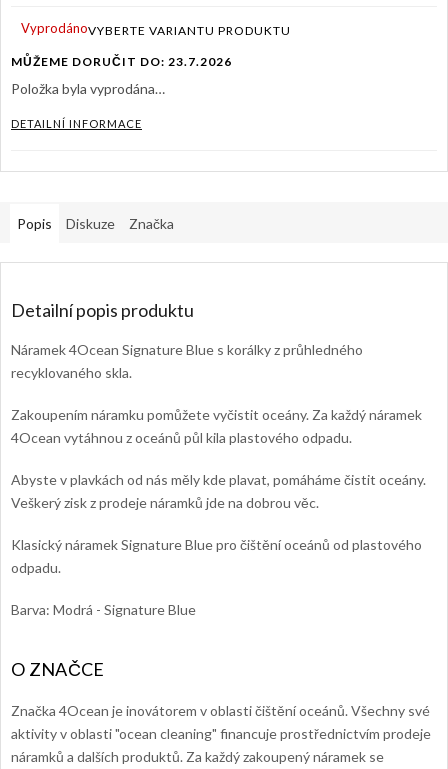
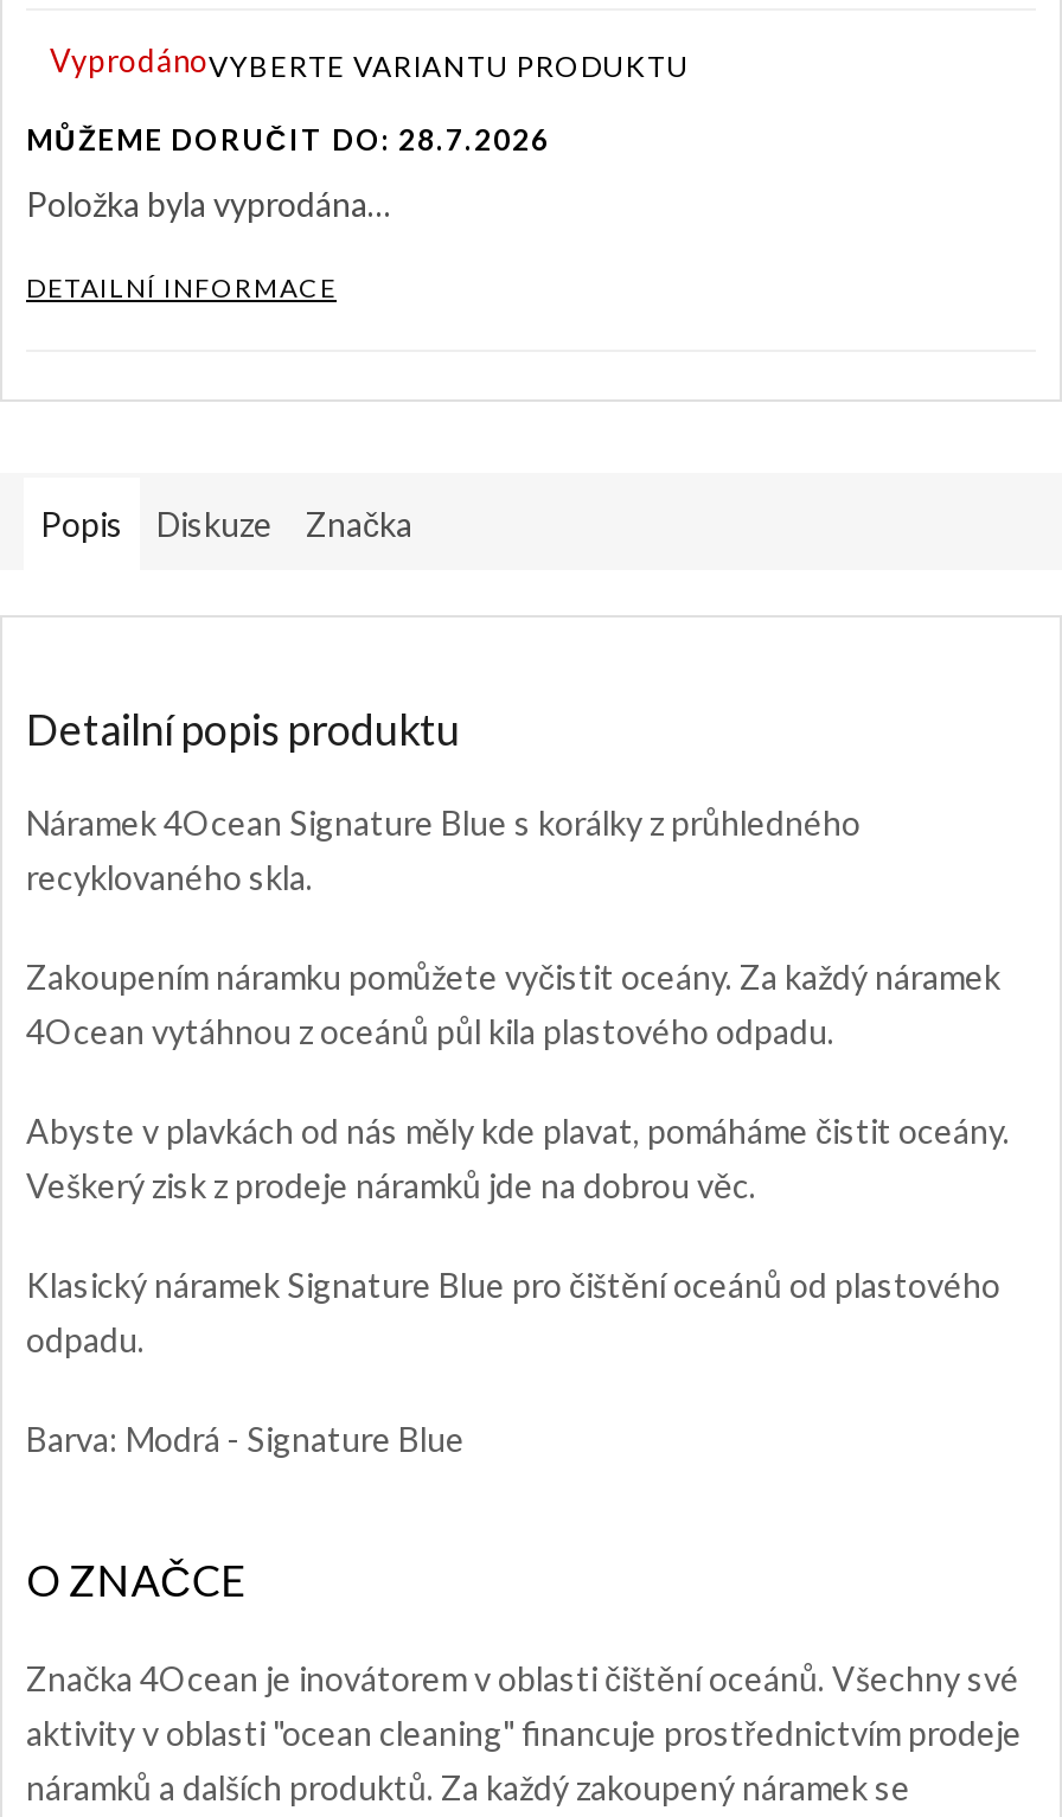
[11,54,232,69] MŮŽEME DORUČIT DO: 23.7.2026 -> [26,122,550,157] MŮŽEME DORUČIT DO: 28.7.2026

